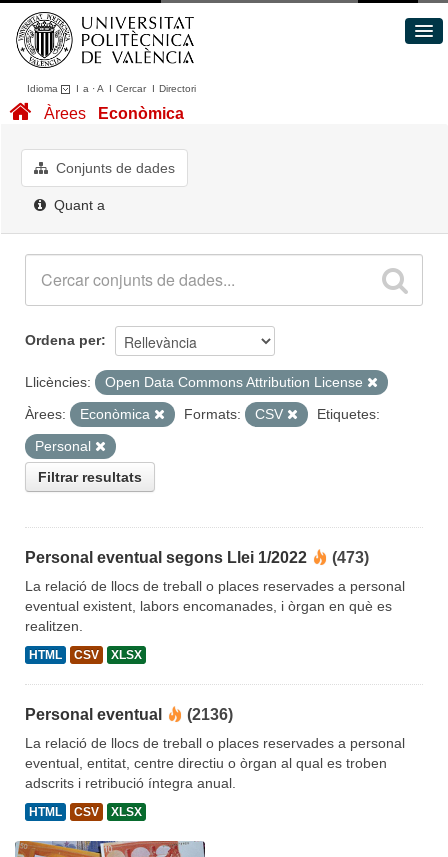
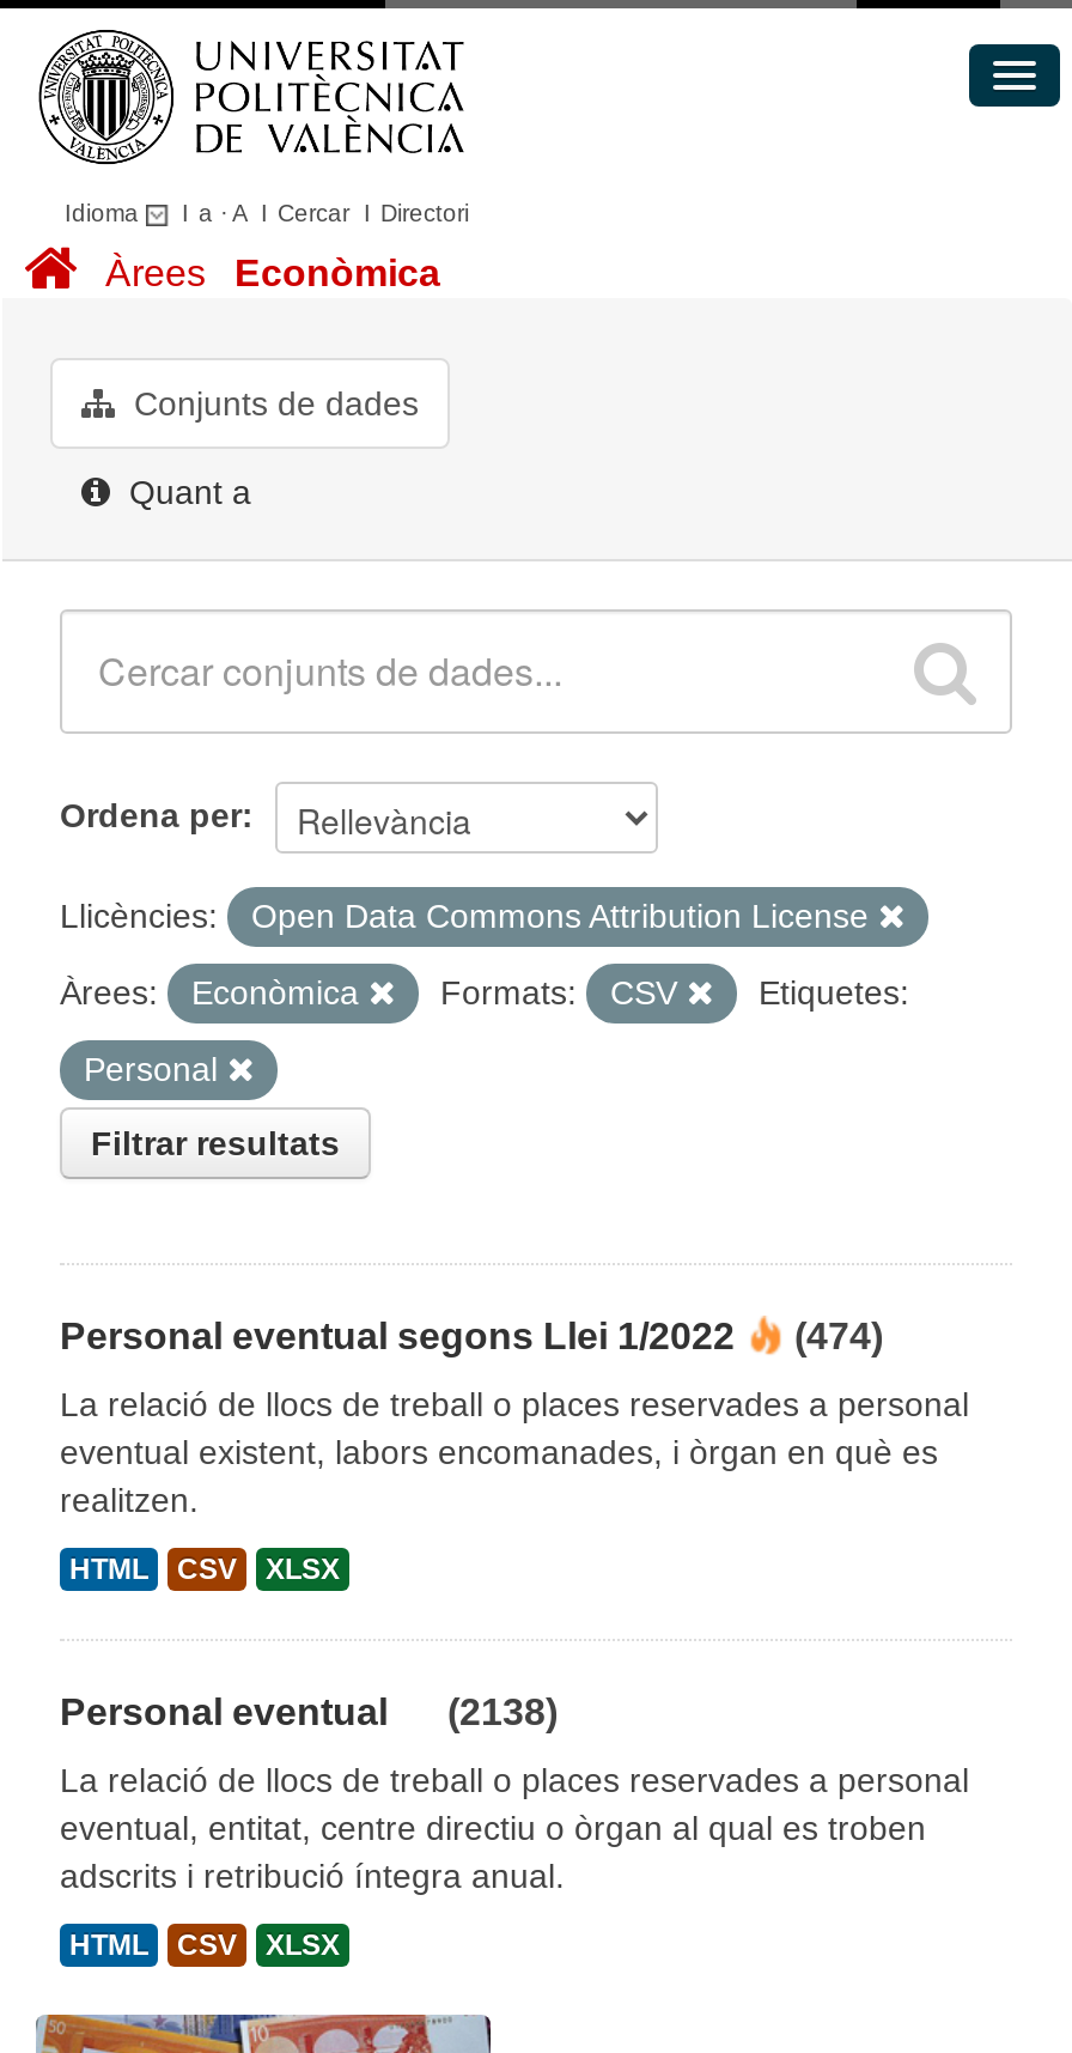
[25,549,369,566] Personal eventual segons Llei 1/2022 (473) -> [60,1316,883,1357] Personal eventual segons Llei 1/2022 (474)
[25,706,233,723] Personal eventual (2136) -> [60,1692,558,1733] Personal eventual (2138)

